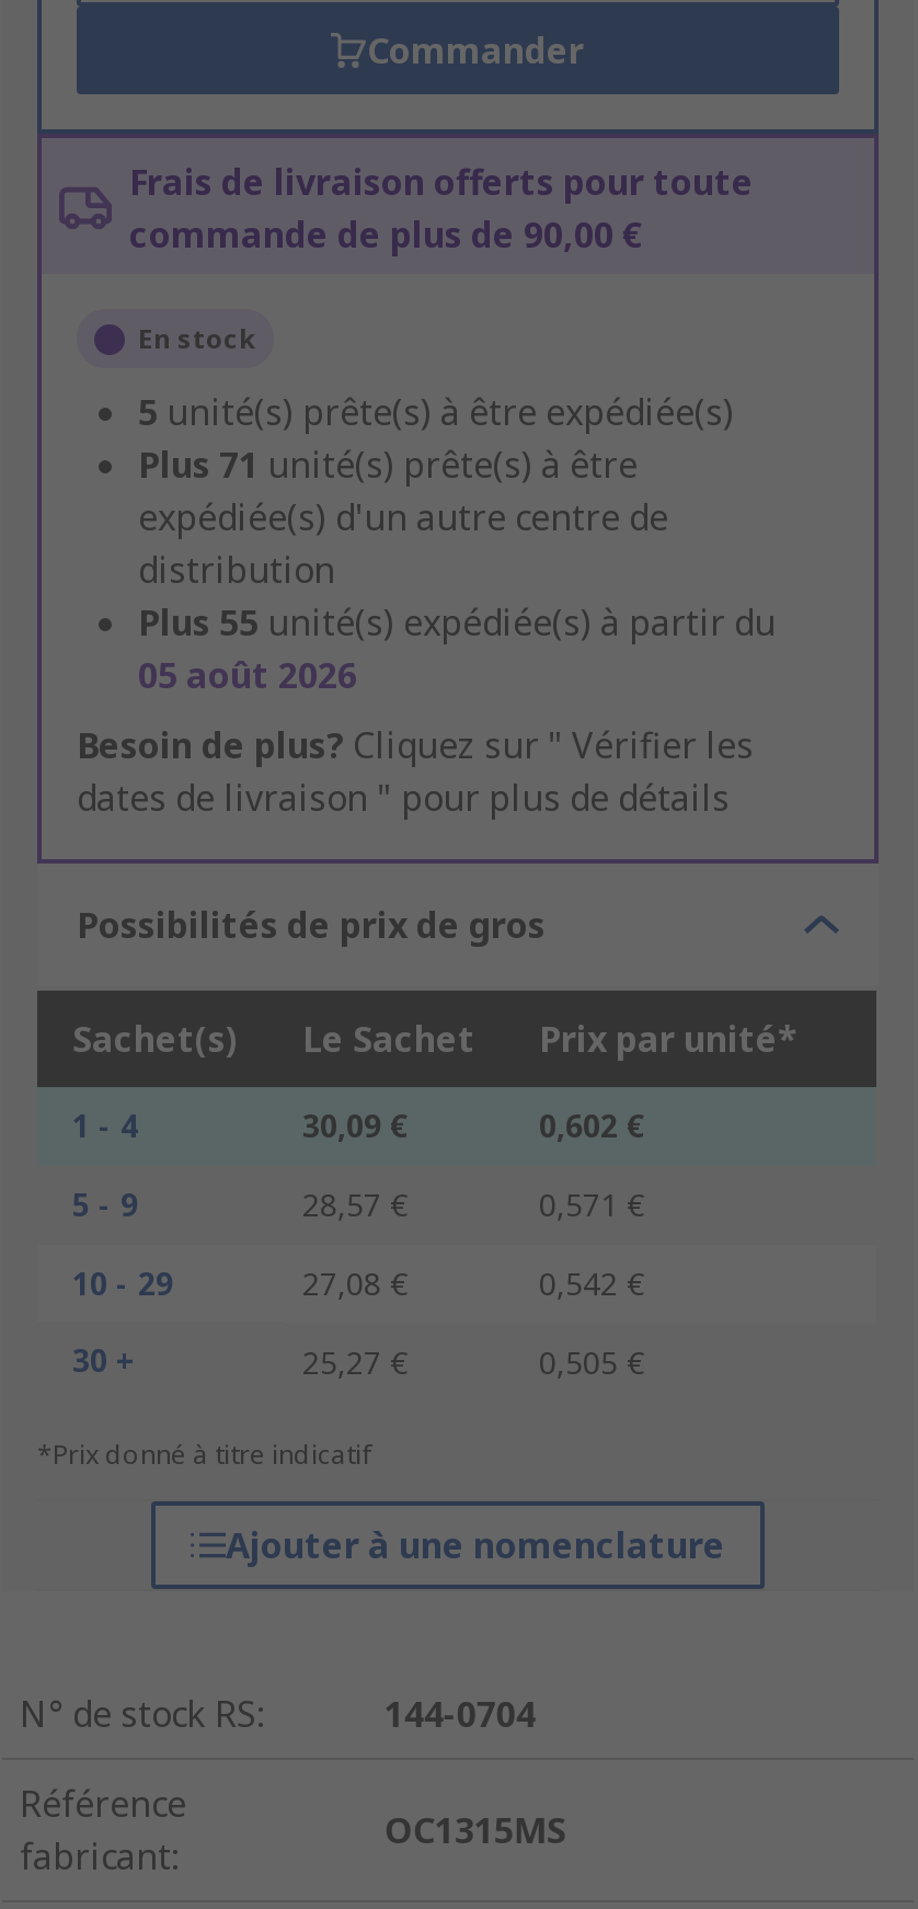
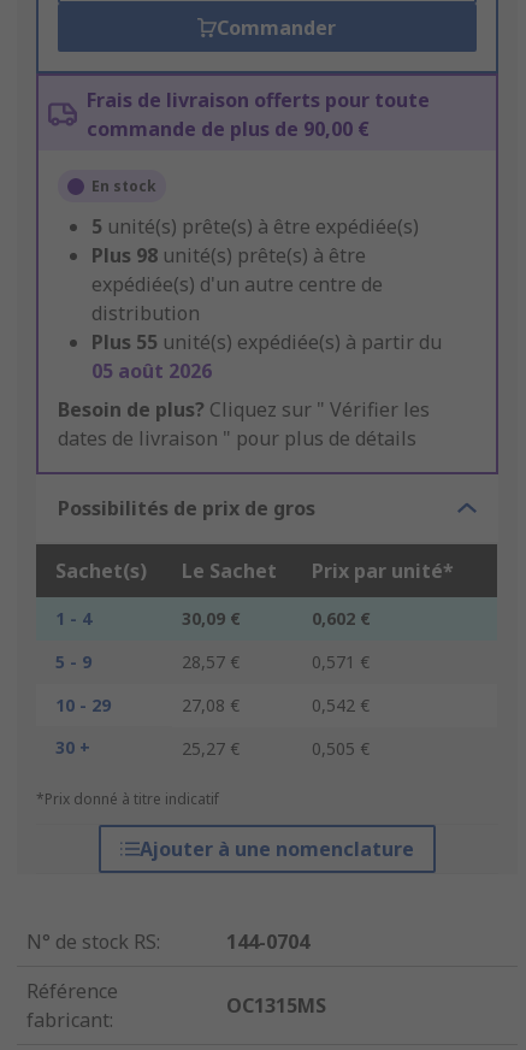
[138,442,638,490] Plus 71 unité(s) prête(s) à être -> [91,243,366,269] Plus 98 unité(s) prête(s) à être

